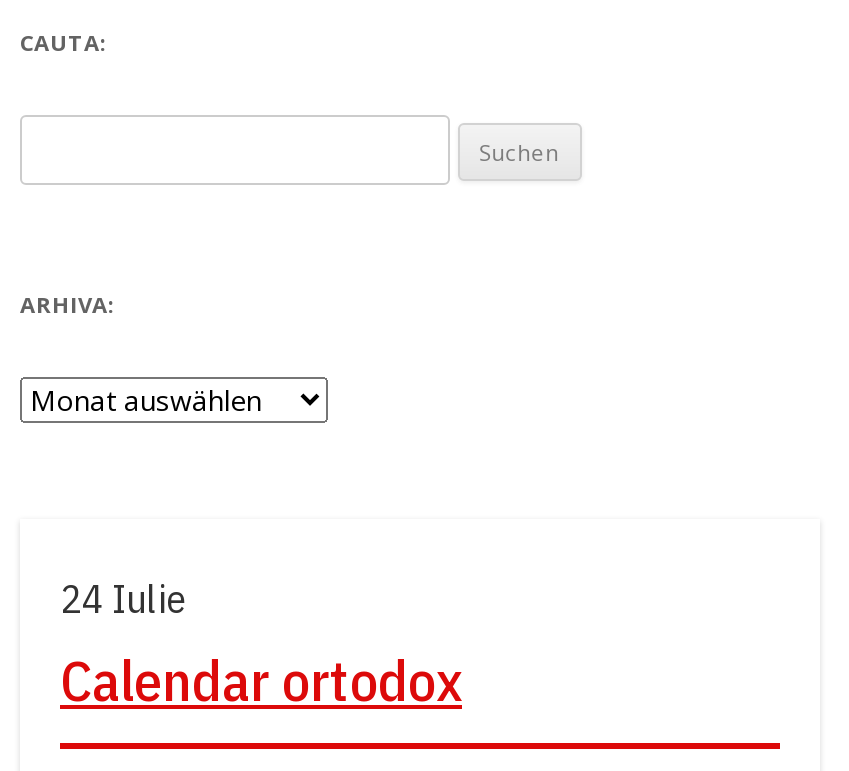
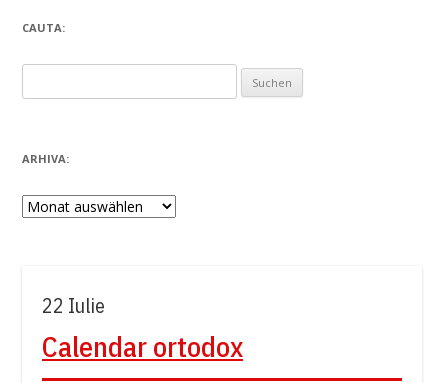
[60,570,186,624] 24 Iulie -> [42,292,105,319] 22 Iulie

